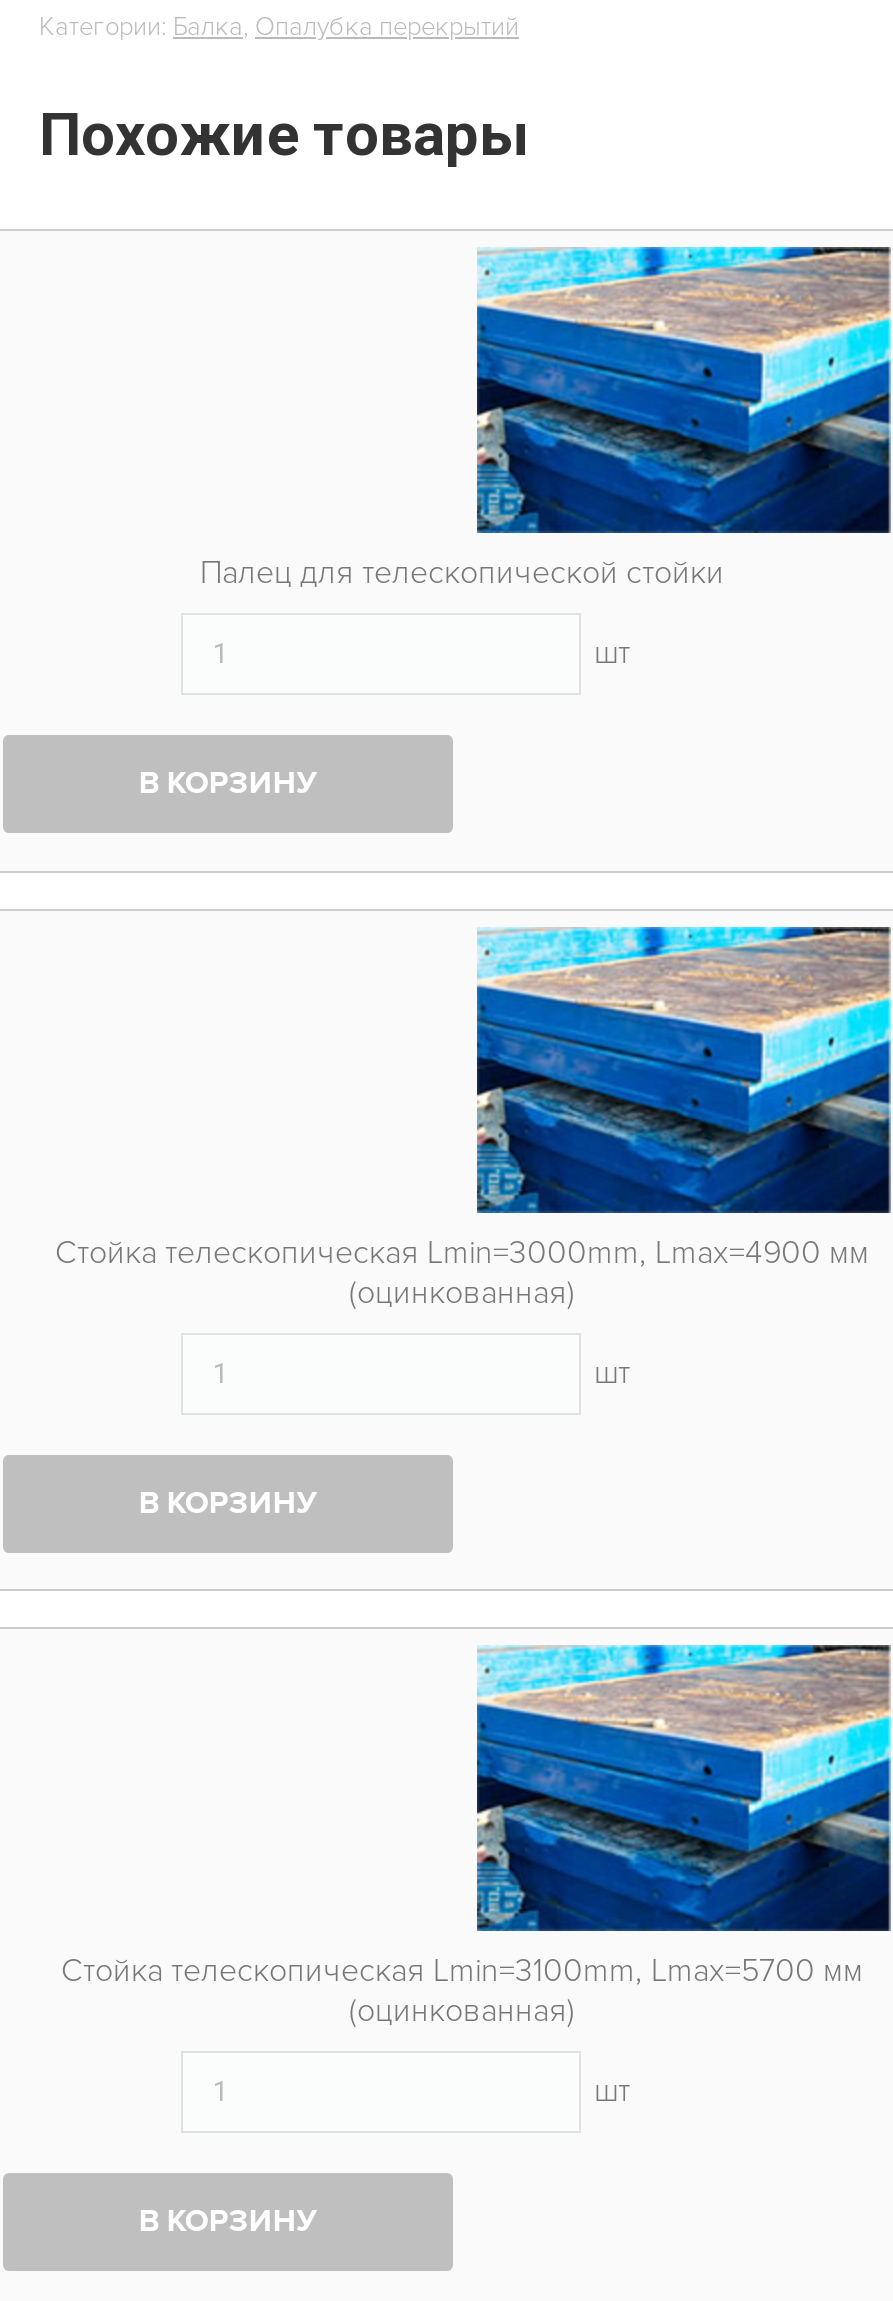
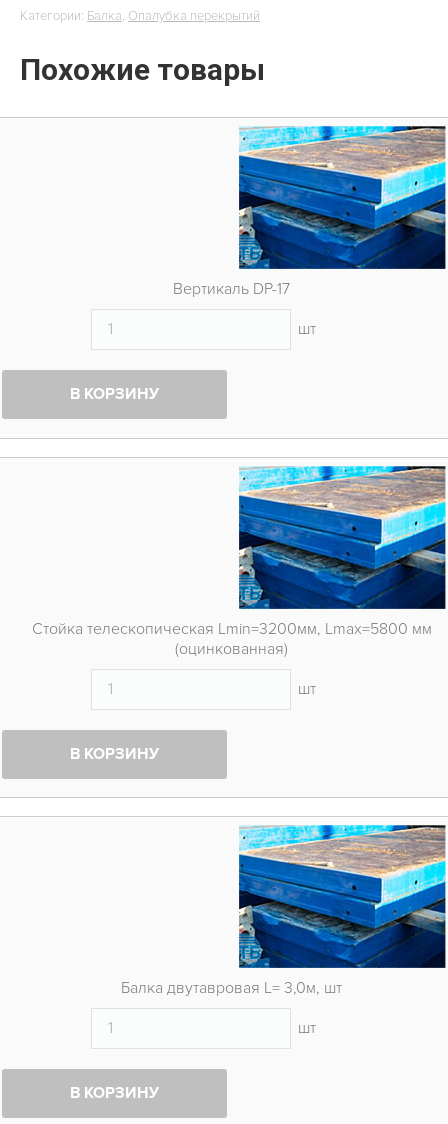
[200,553,724,593] Палец для телескопической стойки -> [173,279,290,299] Вертикаль DP-17
[55,1233,869,1273] Стойка телескопическая Lmin=3000mm, Lmax=4900 мм -> [31,619,431,639] Стойка телескопическая Lmin=3200мм, Lmax=5800 мм
[61,1951,863,2031] Стойка телескопическая Lmin=3100mm, Lmax=5700 мм | (оцинкованная) -> [121,978,342,998] Балка двутавровая L= 3,0м, шт

